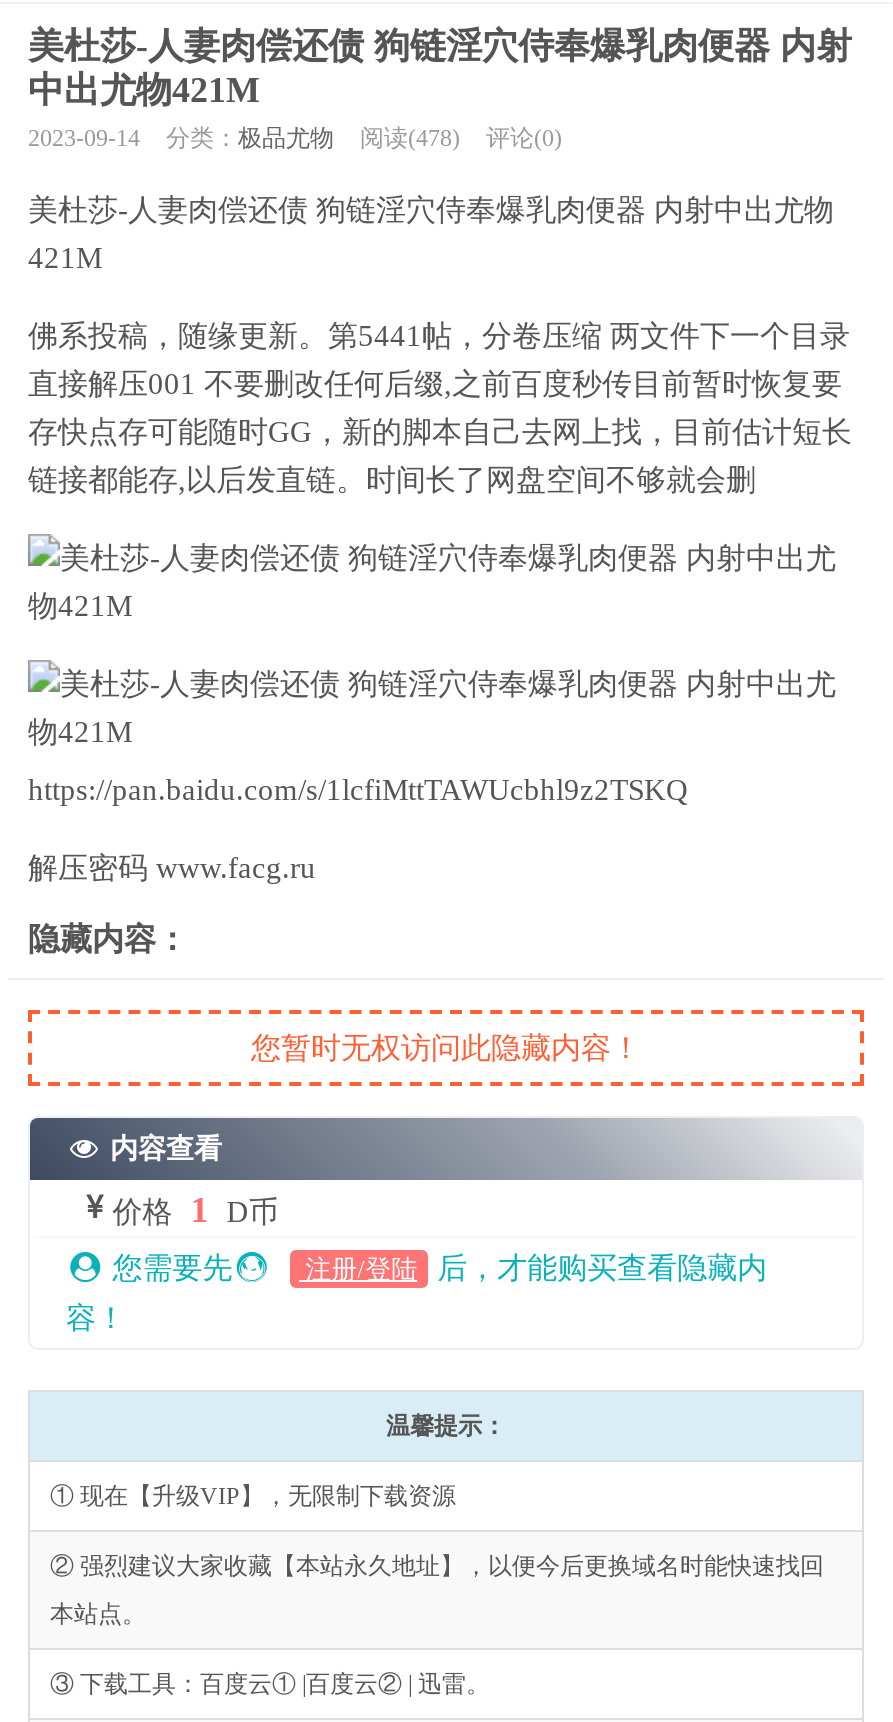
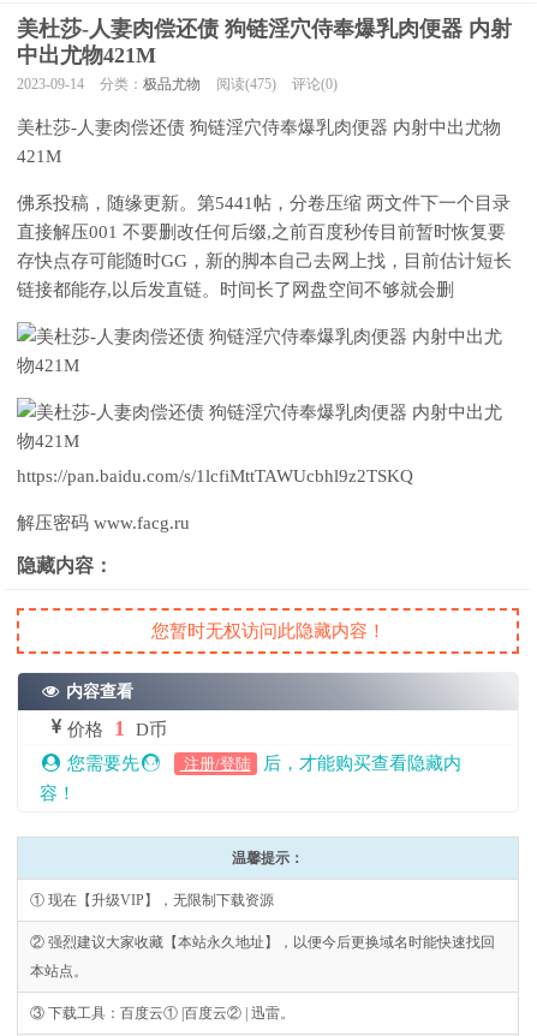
[28,124,562,152] 2023-09-14 分类：极品尤物 阅读(478) 评论(0) -> [17,76,338,93] 2023-09-14 分类：极品尤物 阅读(475) 评论(0)

